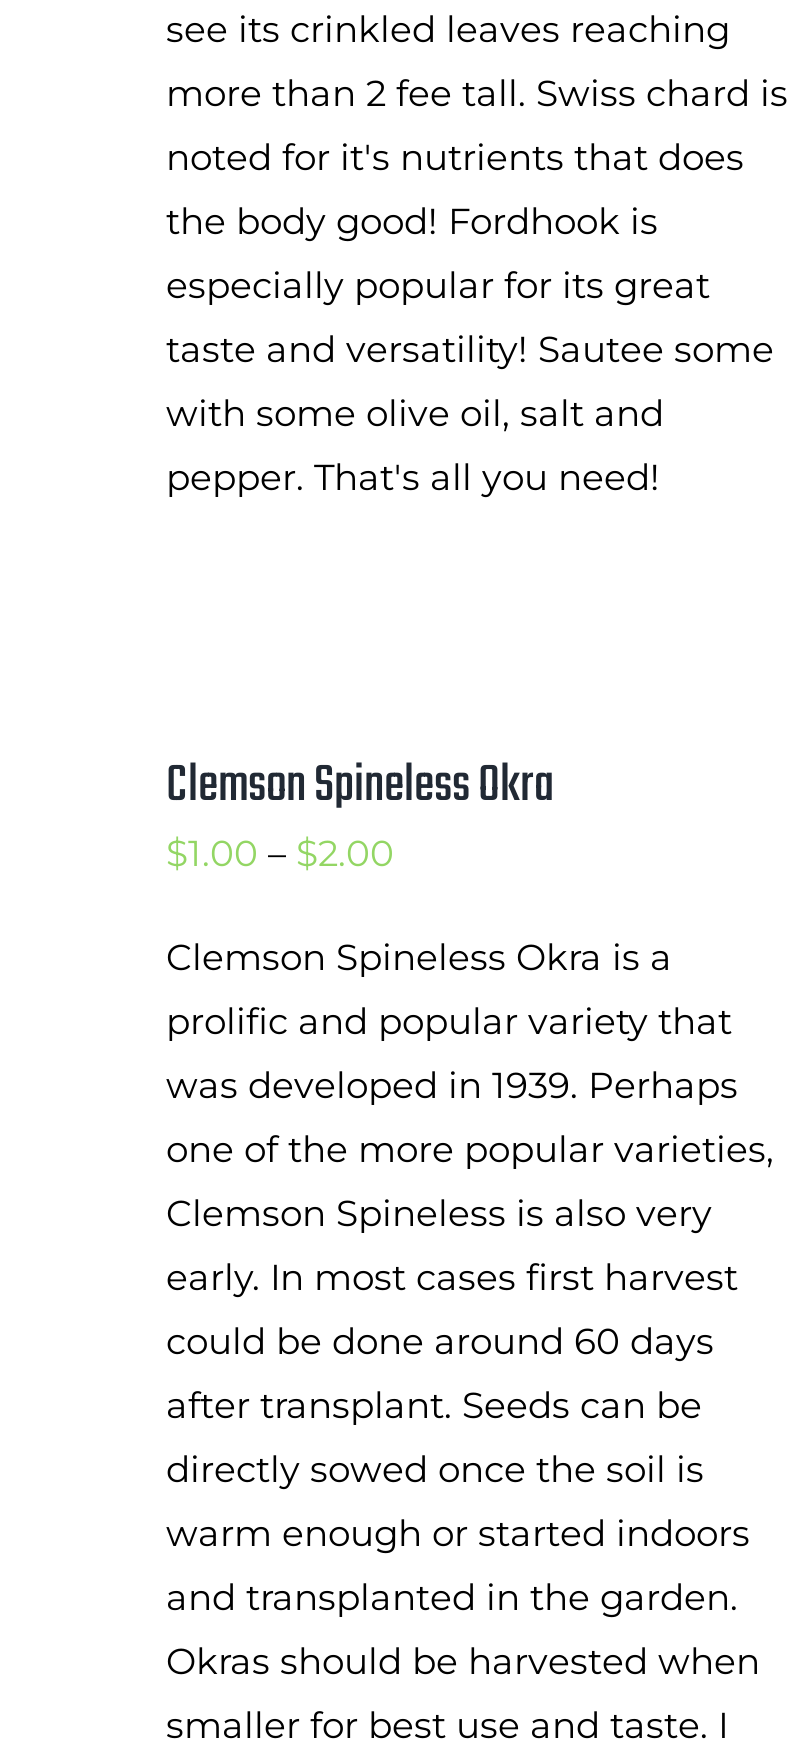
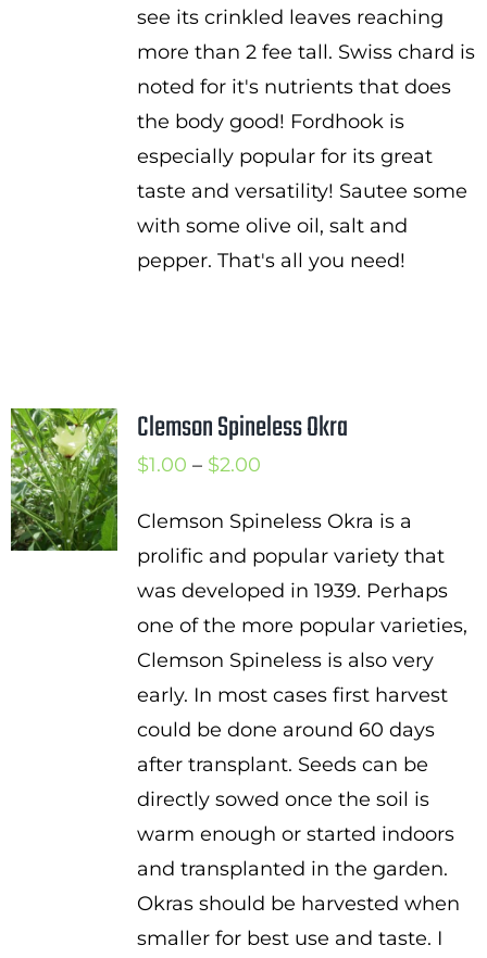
none -> [10,407,118,552] [image]

